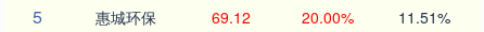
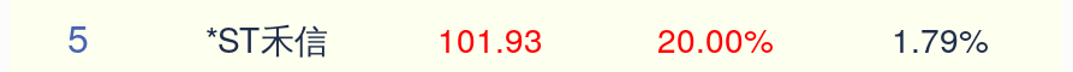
[95,6,250,27] 惠城环保 | 69.12 -> [205,13,543,61] *ST禾信 | 101.93
[398,6,450,27] 11.51% -> [892,13,988,61] 1.79%

